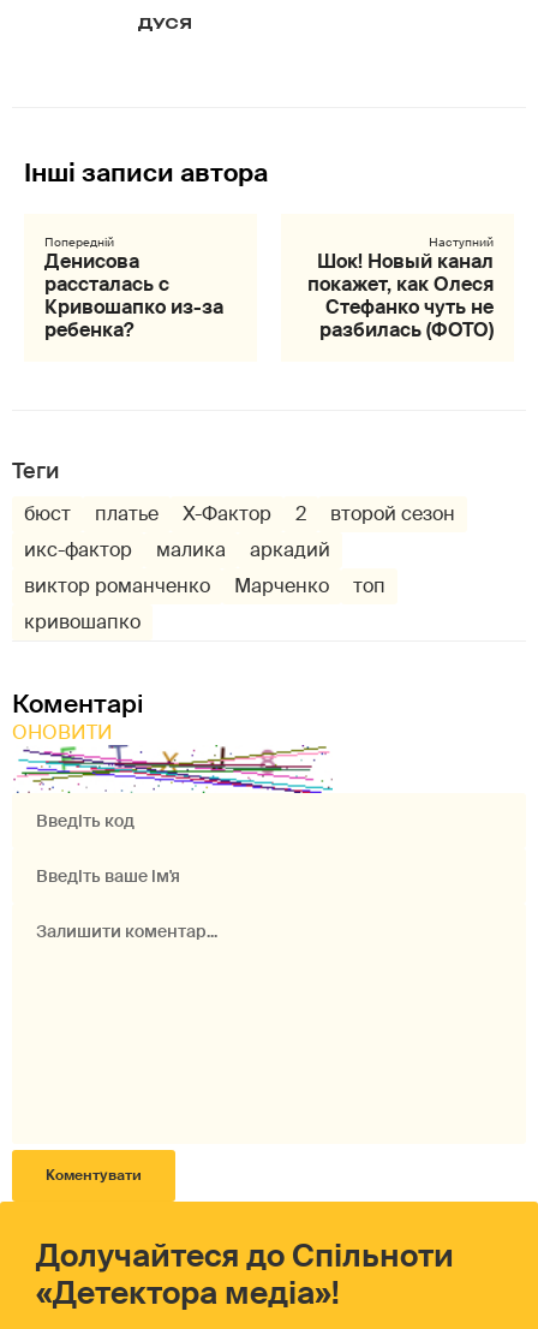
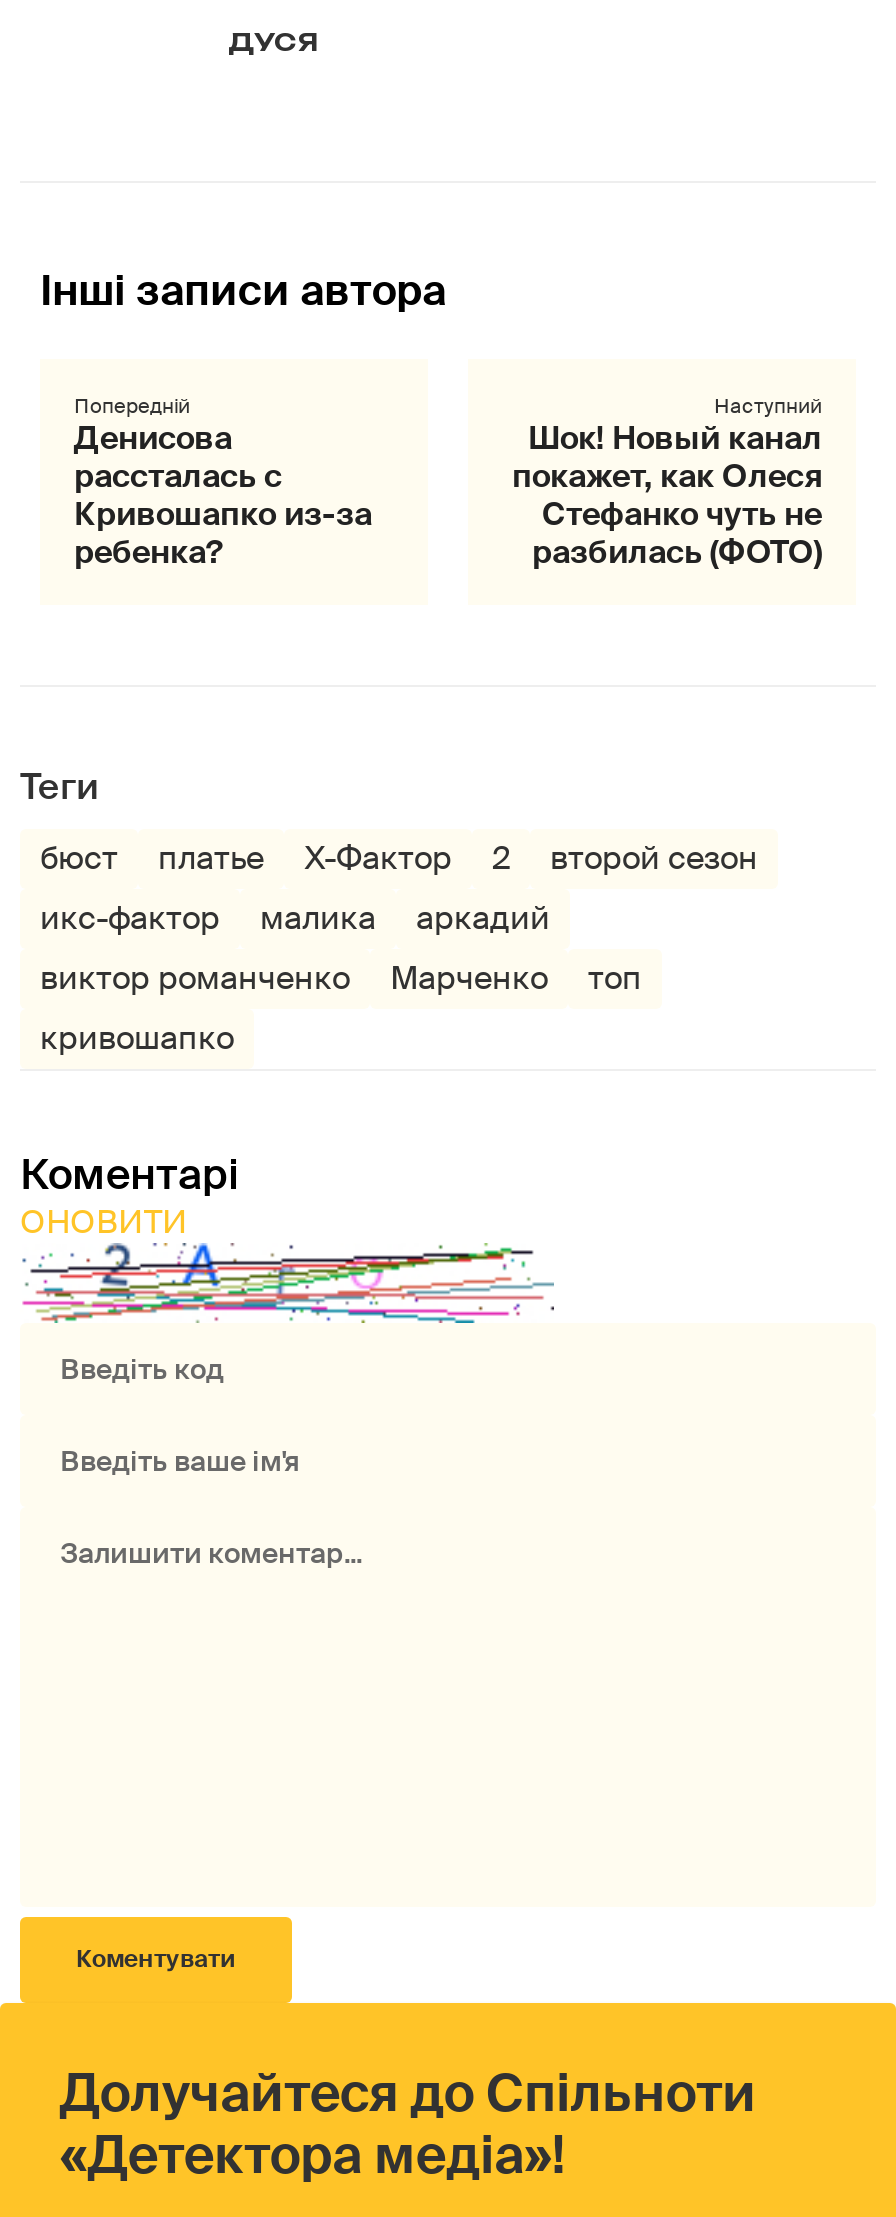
[16,744,334,794] [image] -> [22,1243,556,1325] [image]

